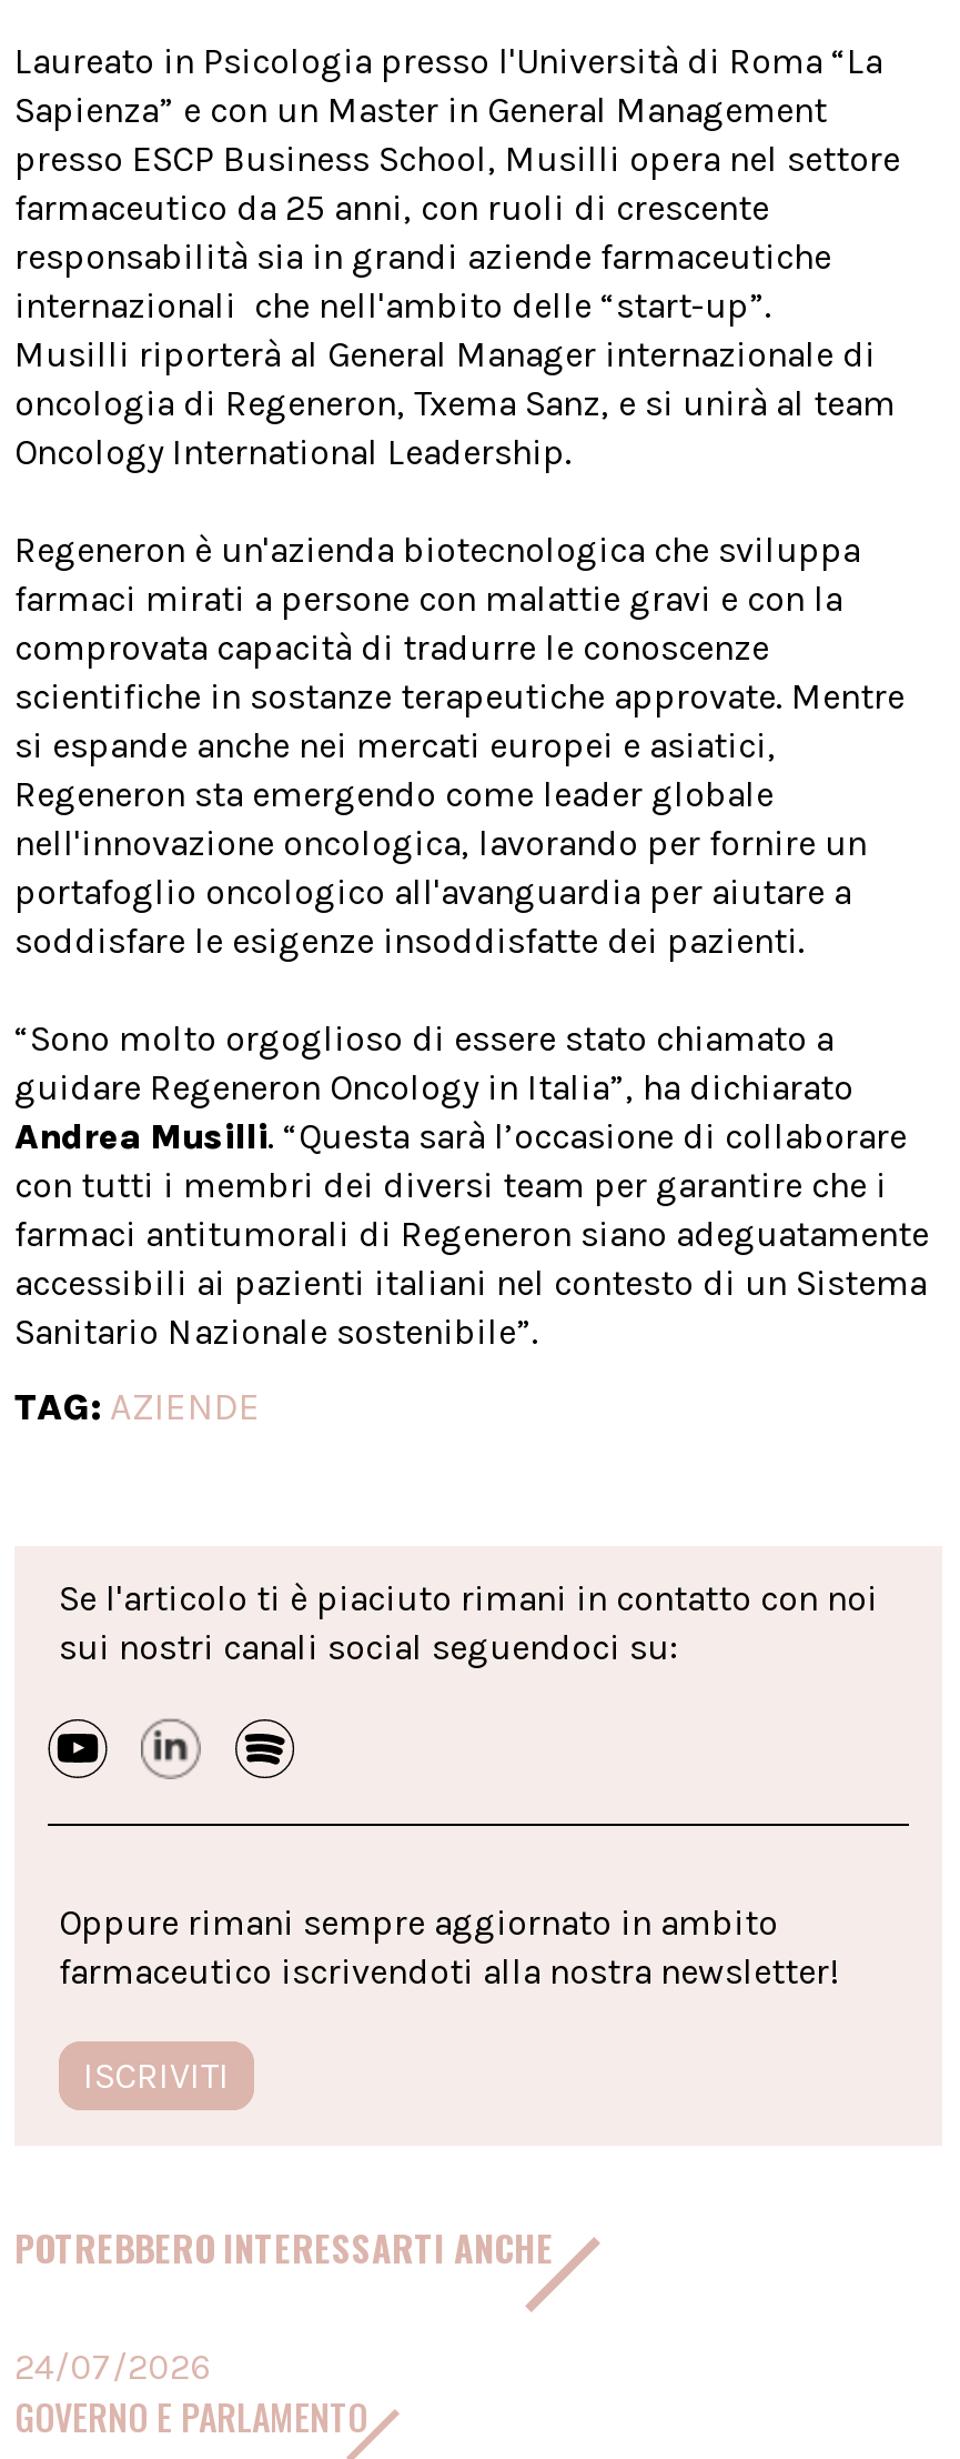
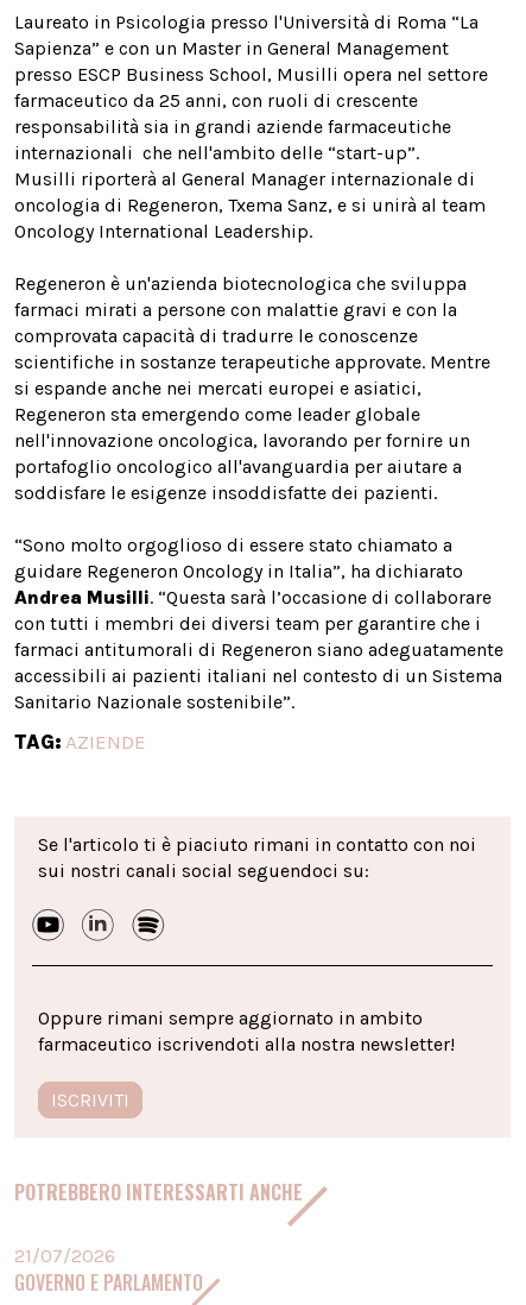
[14,2347,210,2389] 24/07/2026 -> [14,1245,115,1268] 21/07/2026

